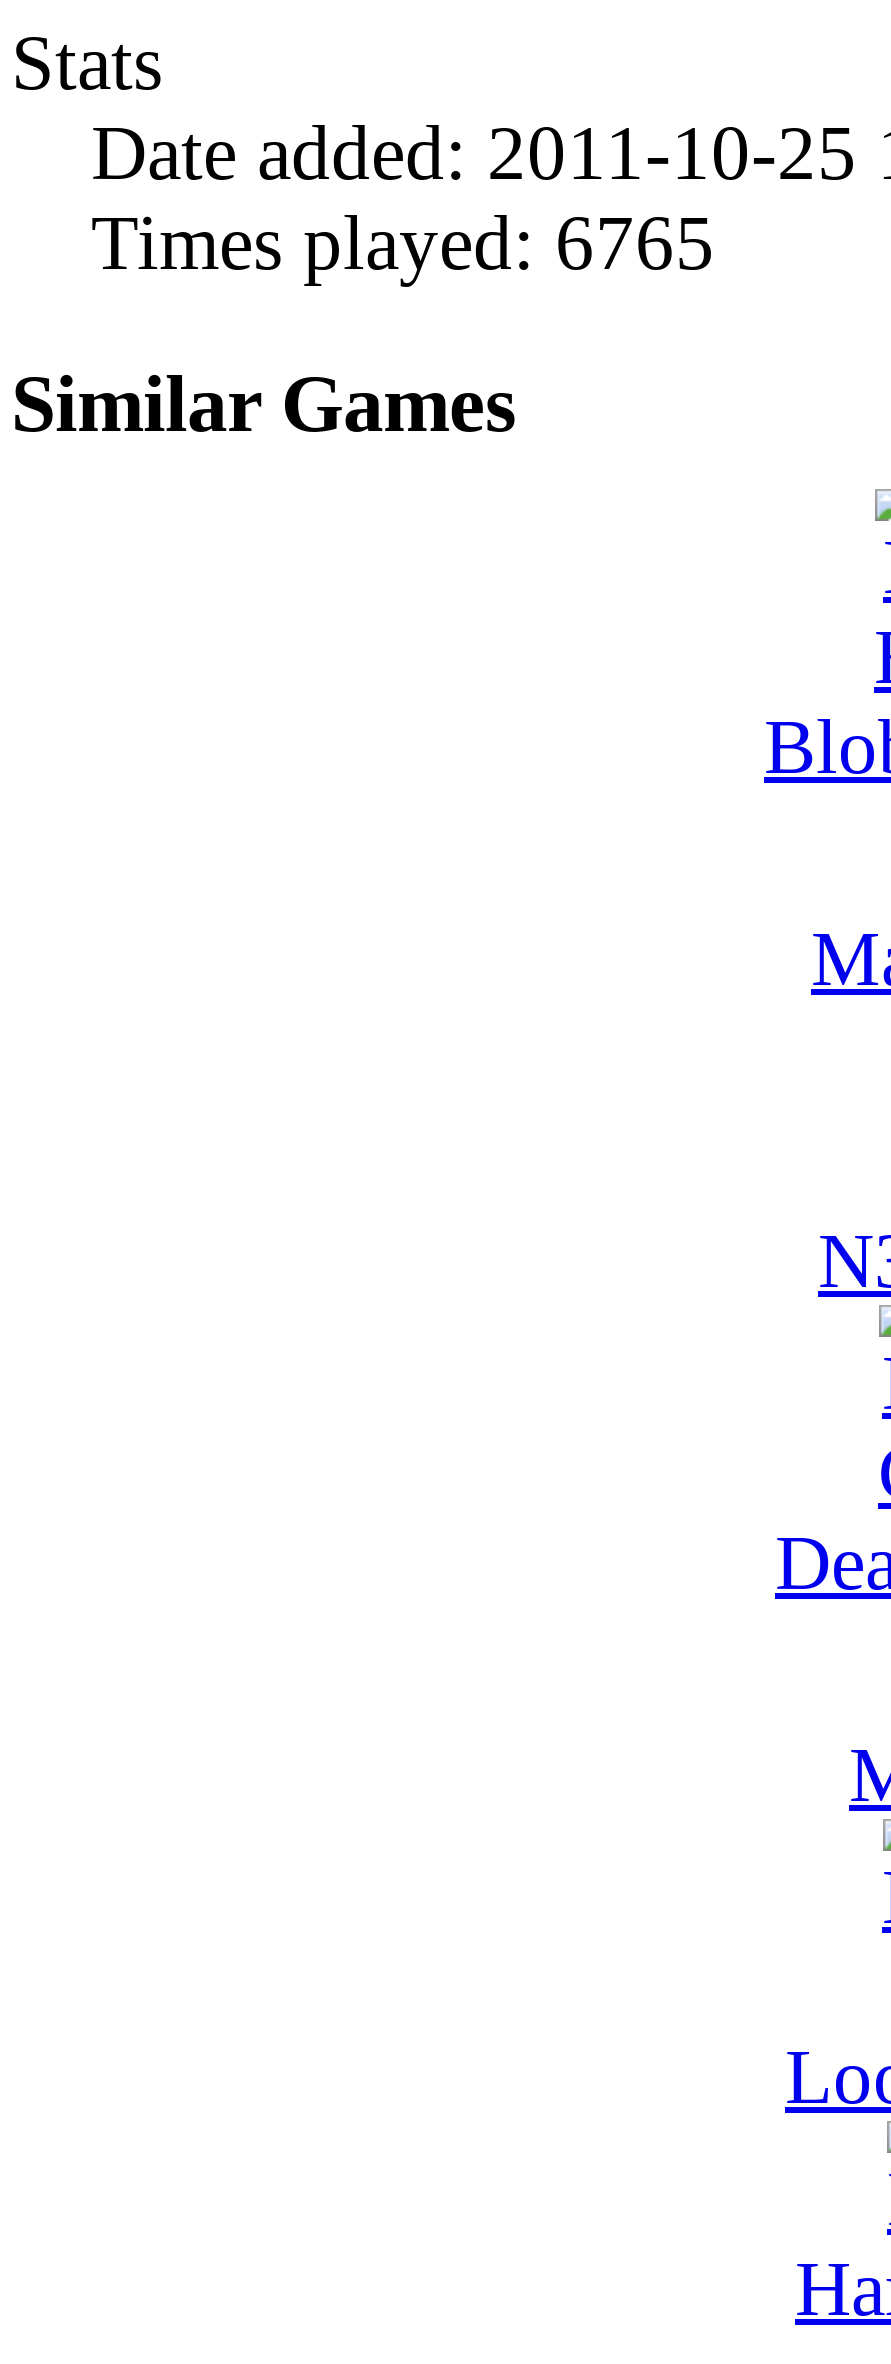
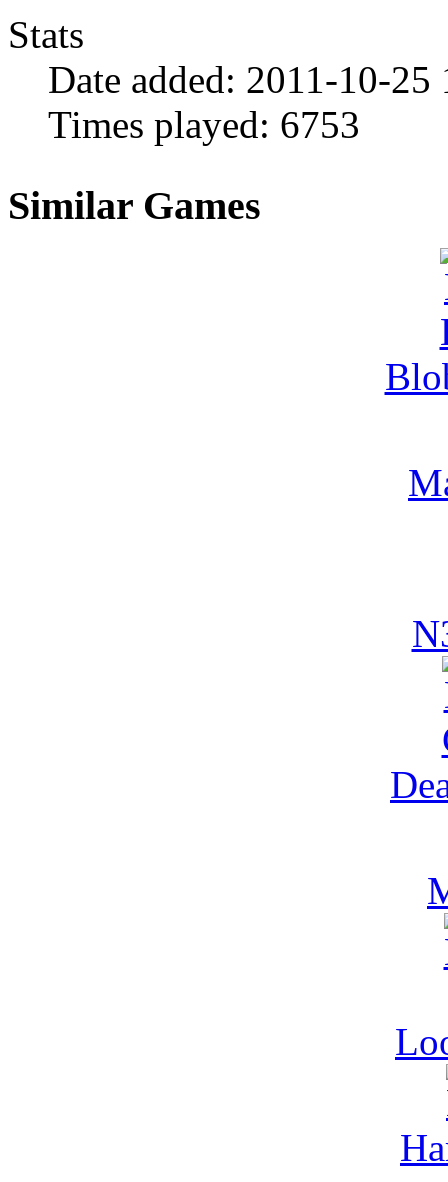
[91,200,715,286] Times played: 6765 -> [48,103,360,146] Times played: 6753

